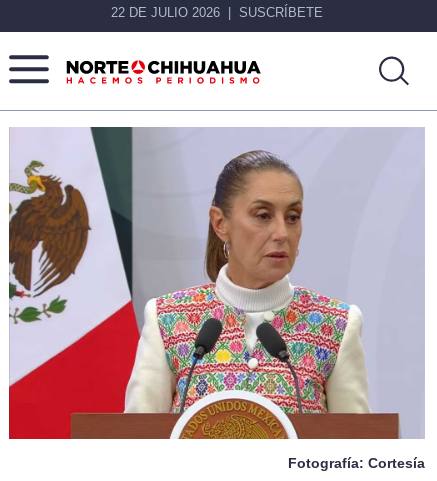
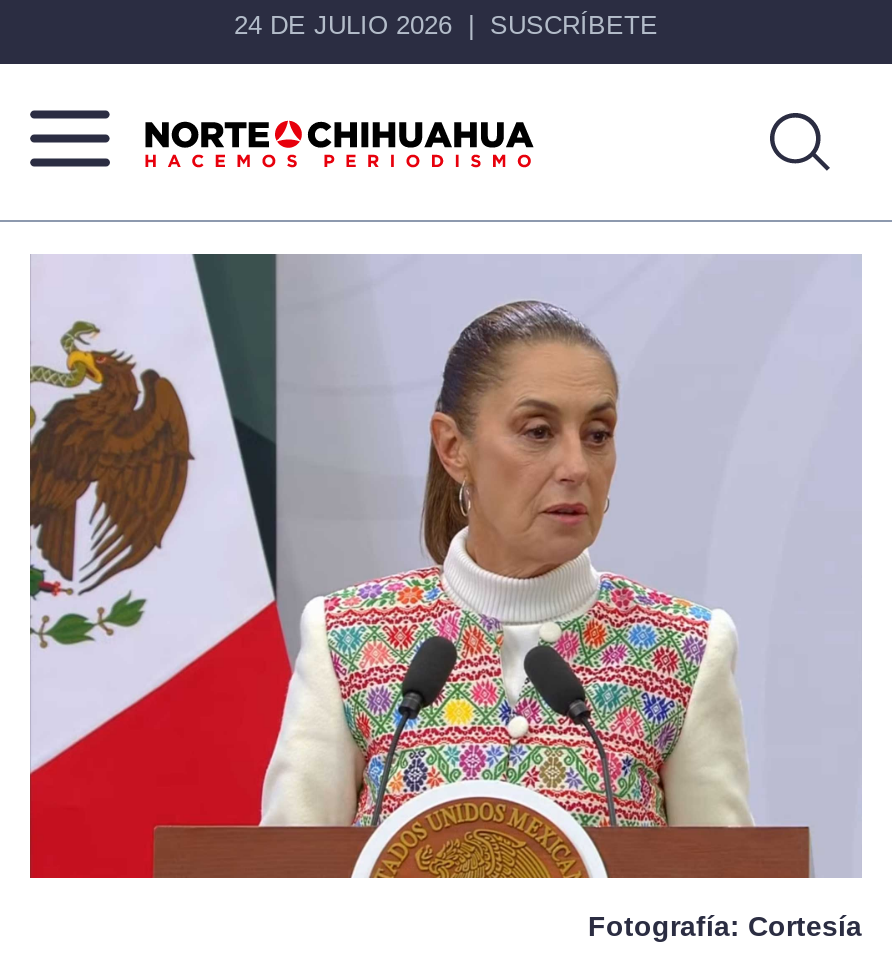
[111,5,323,20] 22 DE JULIO 2026 SUSCRÍBETE -> [234,10,658,40] 24 DE JULIO 2026 SUSCRÍBETE

